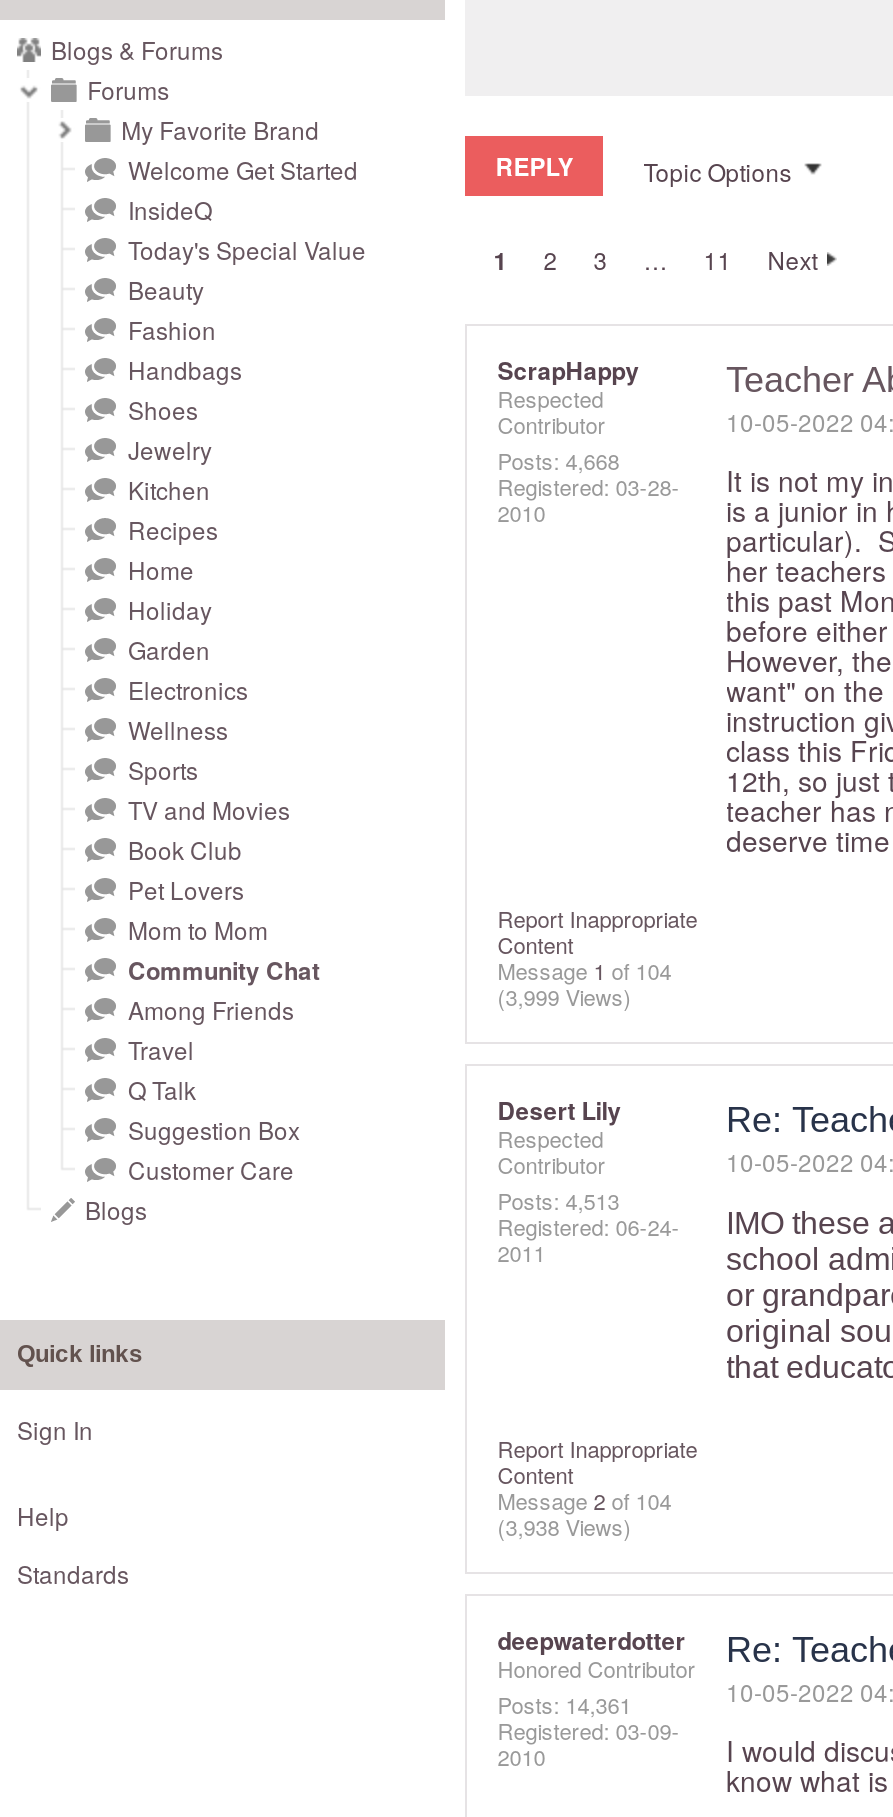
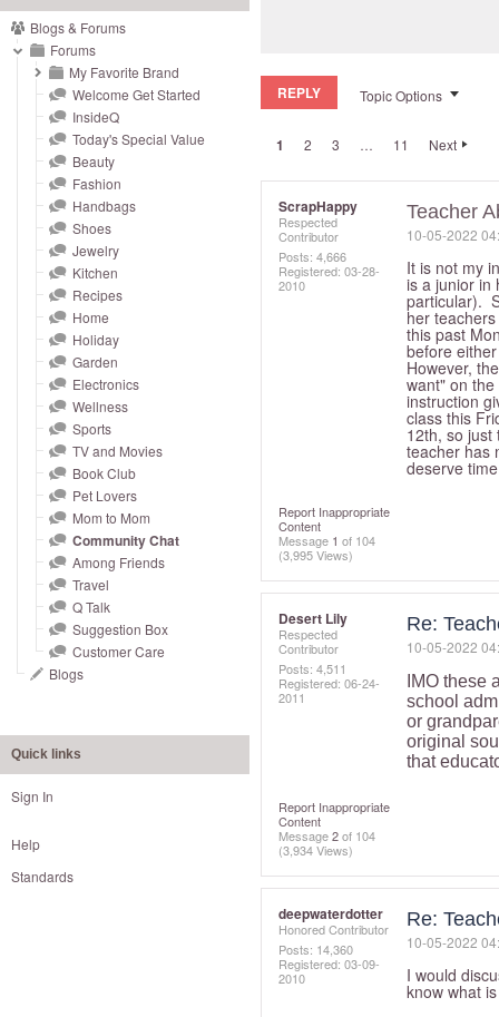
[497,444,619,476] Posts: 4,668 -> [279,247,347,265] Posts: 4,666
[497,980,631,1012] (3,999 Views) -> [279,546,353,564] (3,995 Views)
[497,1184,619,1216] Posts: 4,513 -> [279,659,347,677] Posts: 4,511
[497,1510,631,1542] (3,938 Views) -> [279,841,353,859] (3,934 Views)
[497,1688,631,1720] Posts: 14,361 -> [279,940,353,958] Posts: 14,360

